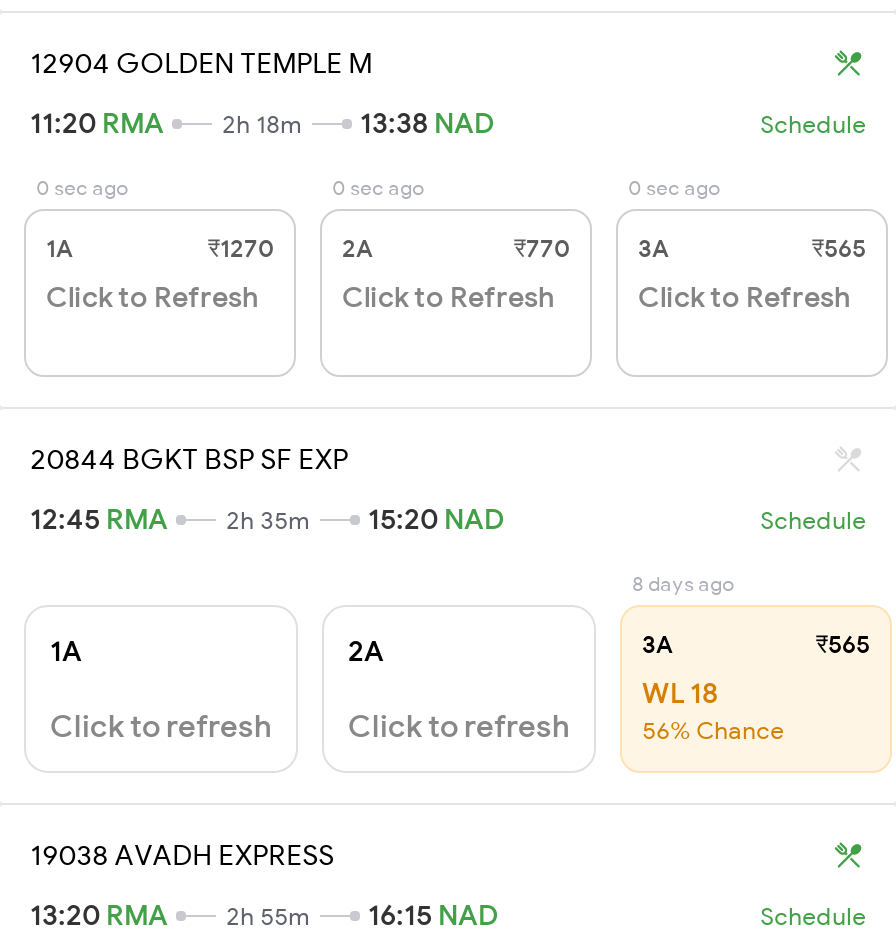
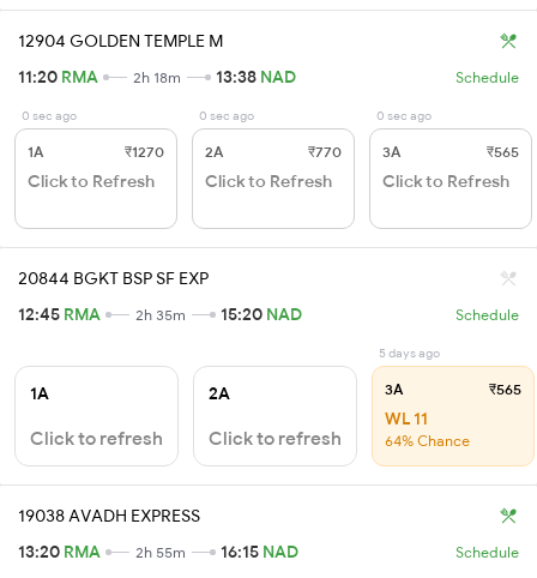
[632,571,734,597] 8 days ago -> [379,345,440,361] 5 days ago
[642,675,718,711] WL 18 -> [385,408,428,429] WL 11
[642,715,784,745] 56% Chance -> [385,432,470,450] 64% Chance

